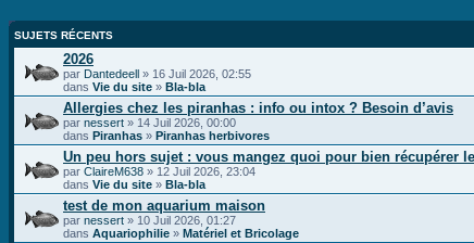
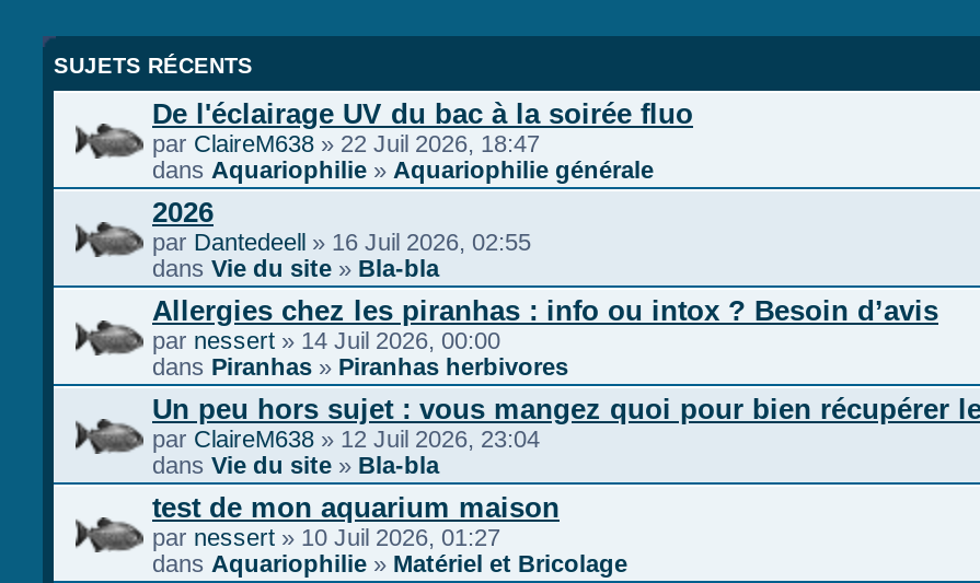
none -> [152,97,693,183] De l'éclairage UV du bac à la soirée fluo | par ClaireM638» 22 Juil 2026, 18:47 | dans Aquariophilie» Aquariophilie générale

